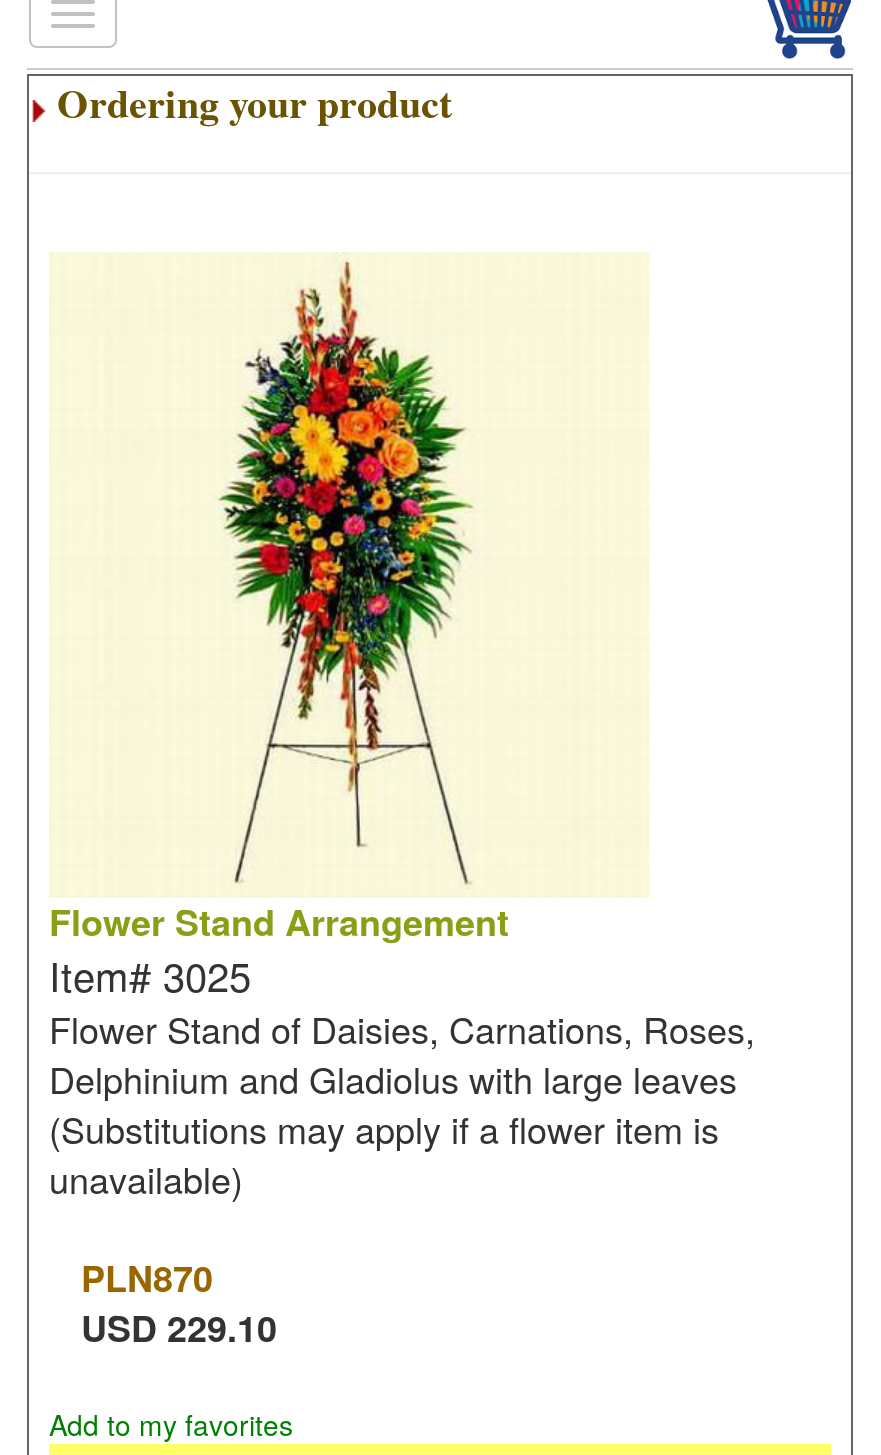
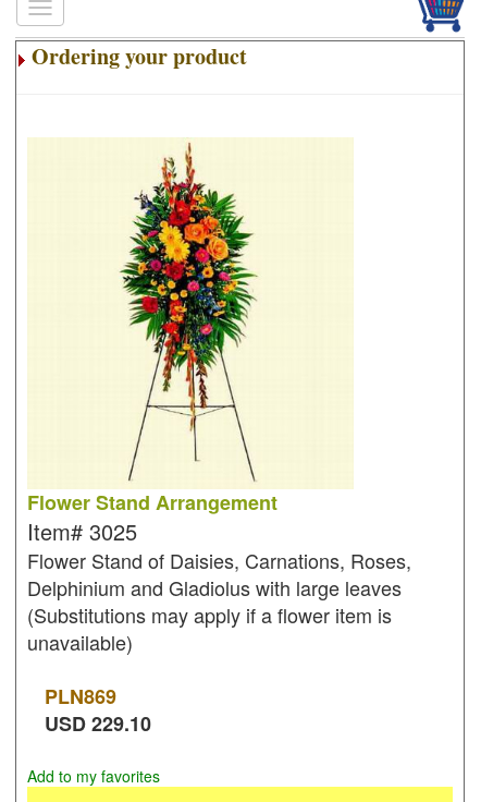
[81,1252,213,1304] PLN870 -> [45,682,116,710] PLN869

